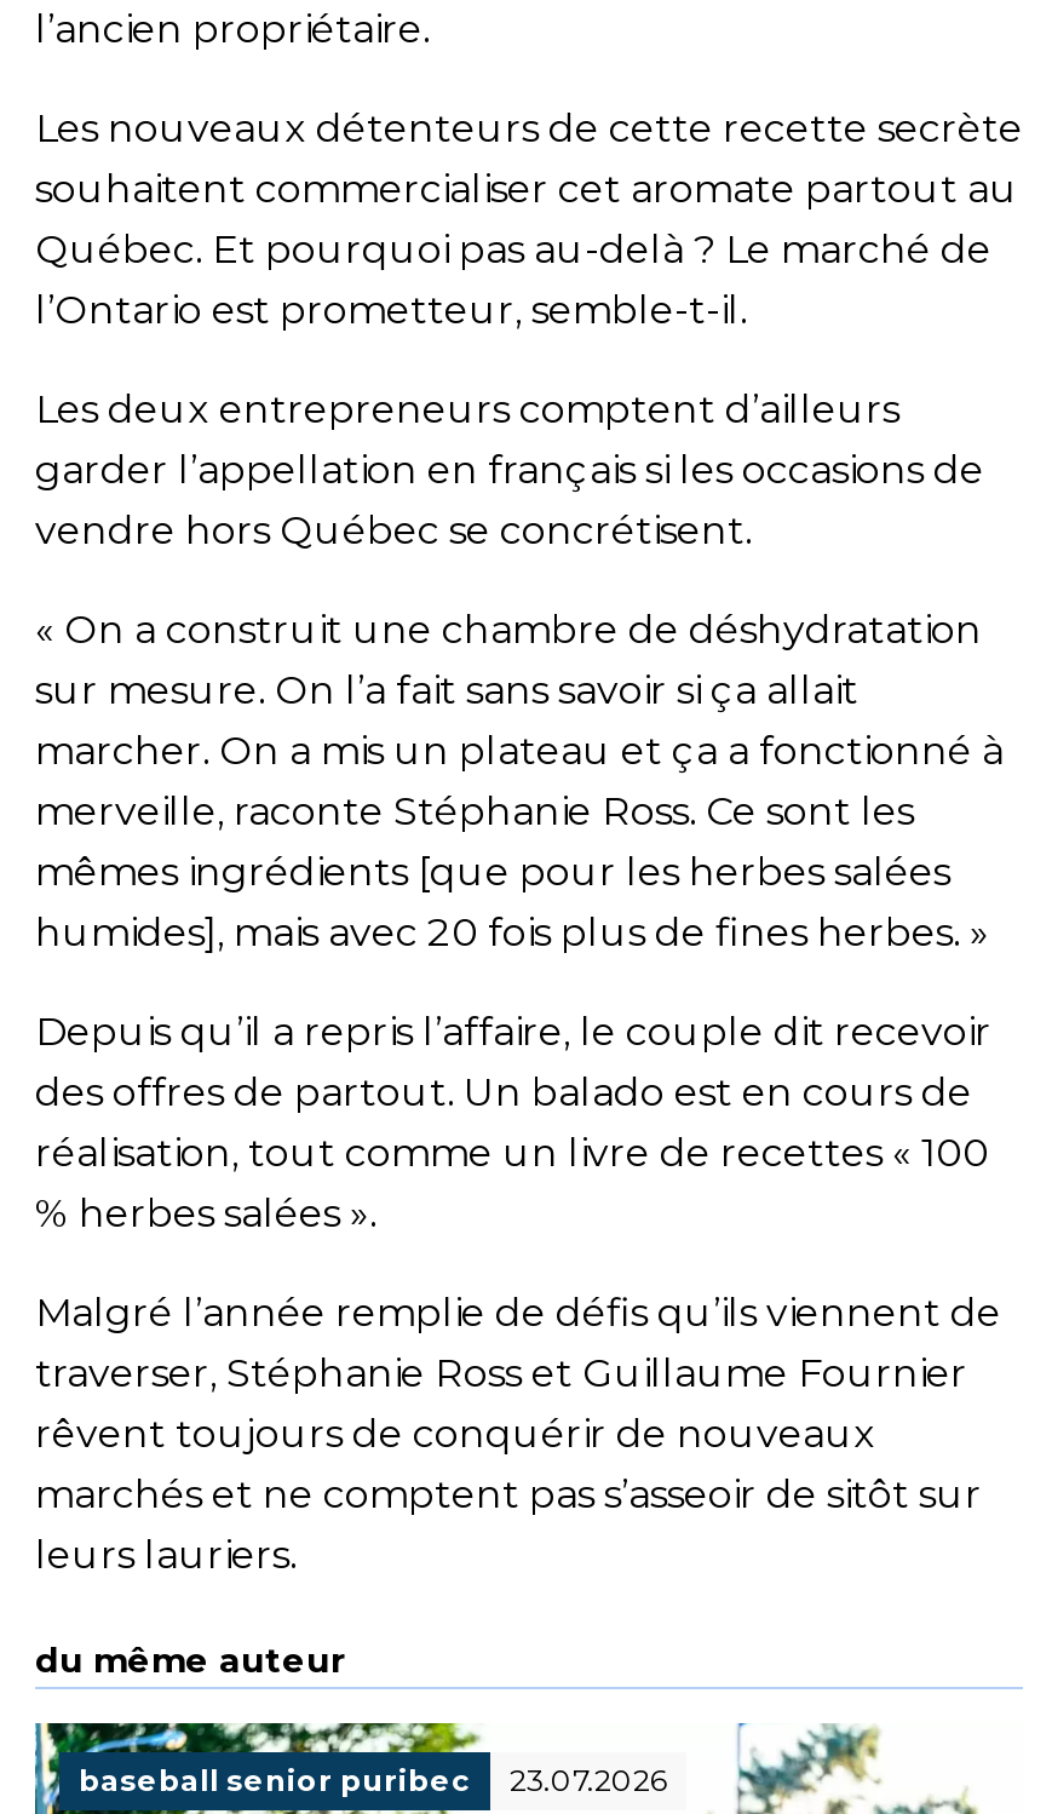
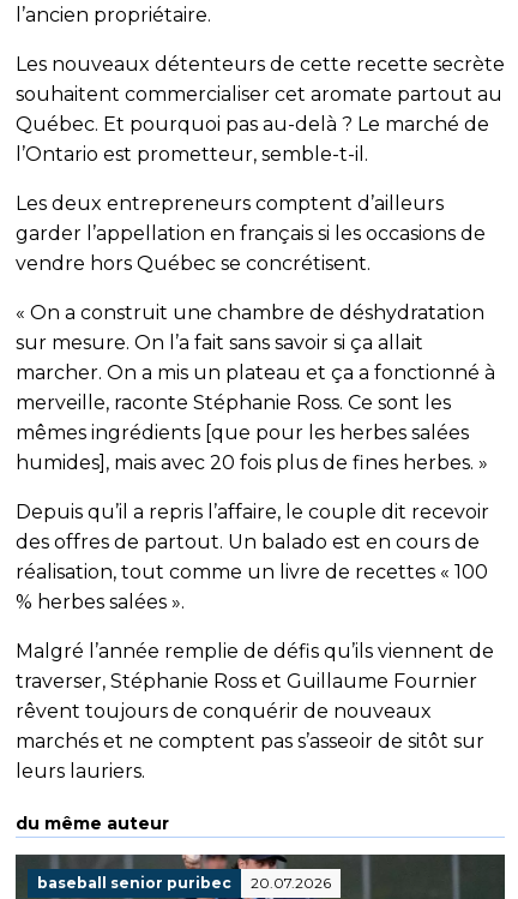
[79,1763,667,1799] baseball senior puribec 23.07.2026 -> [37,874,331,892] baseball senior puribec 20.07.2026

